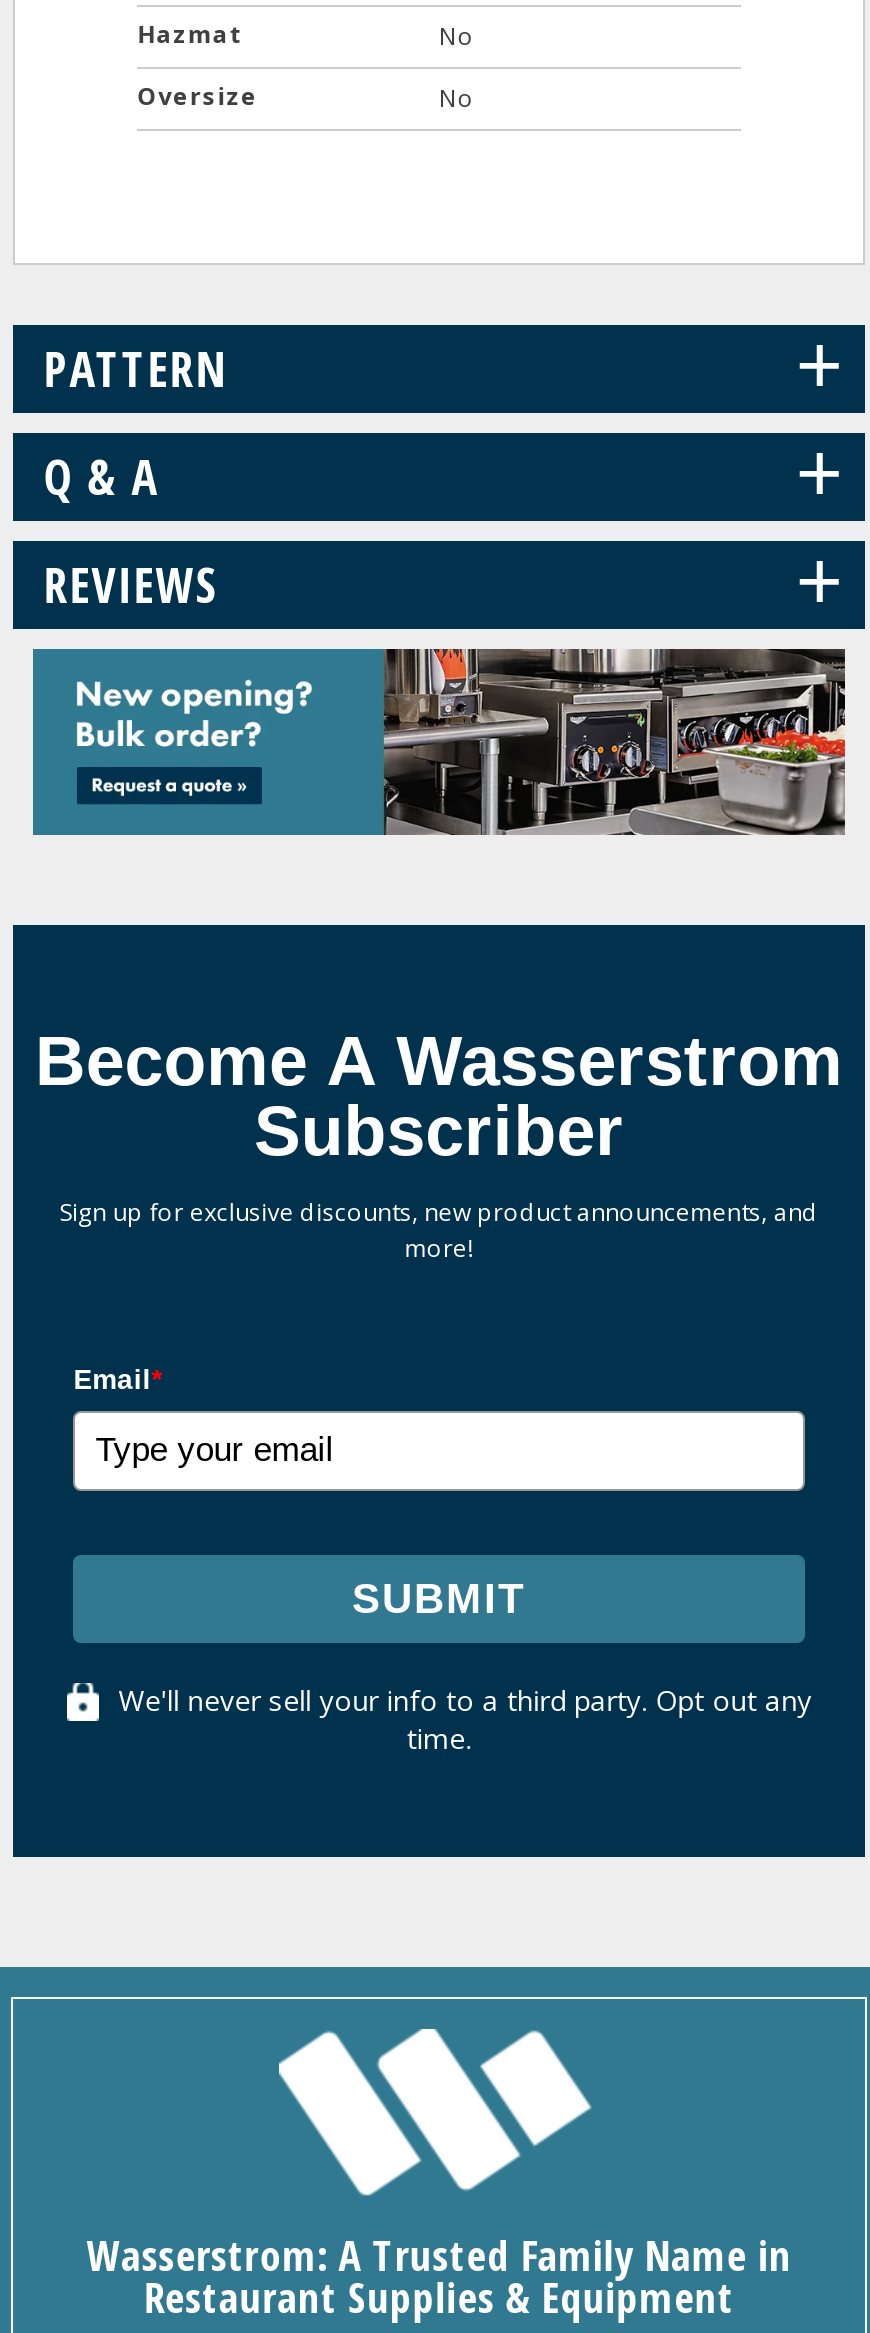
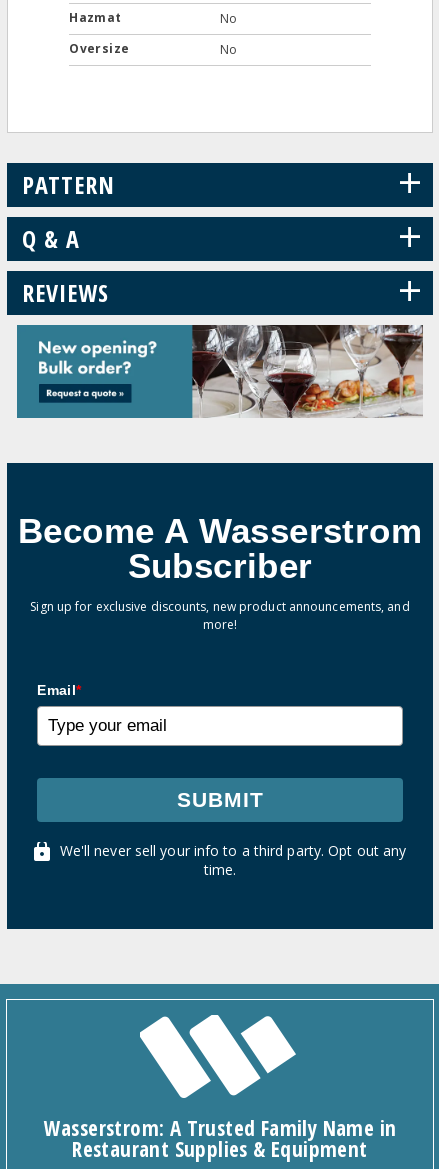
[383,647,847,837] [image] -> [191,324,423,418] [image]

